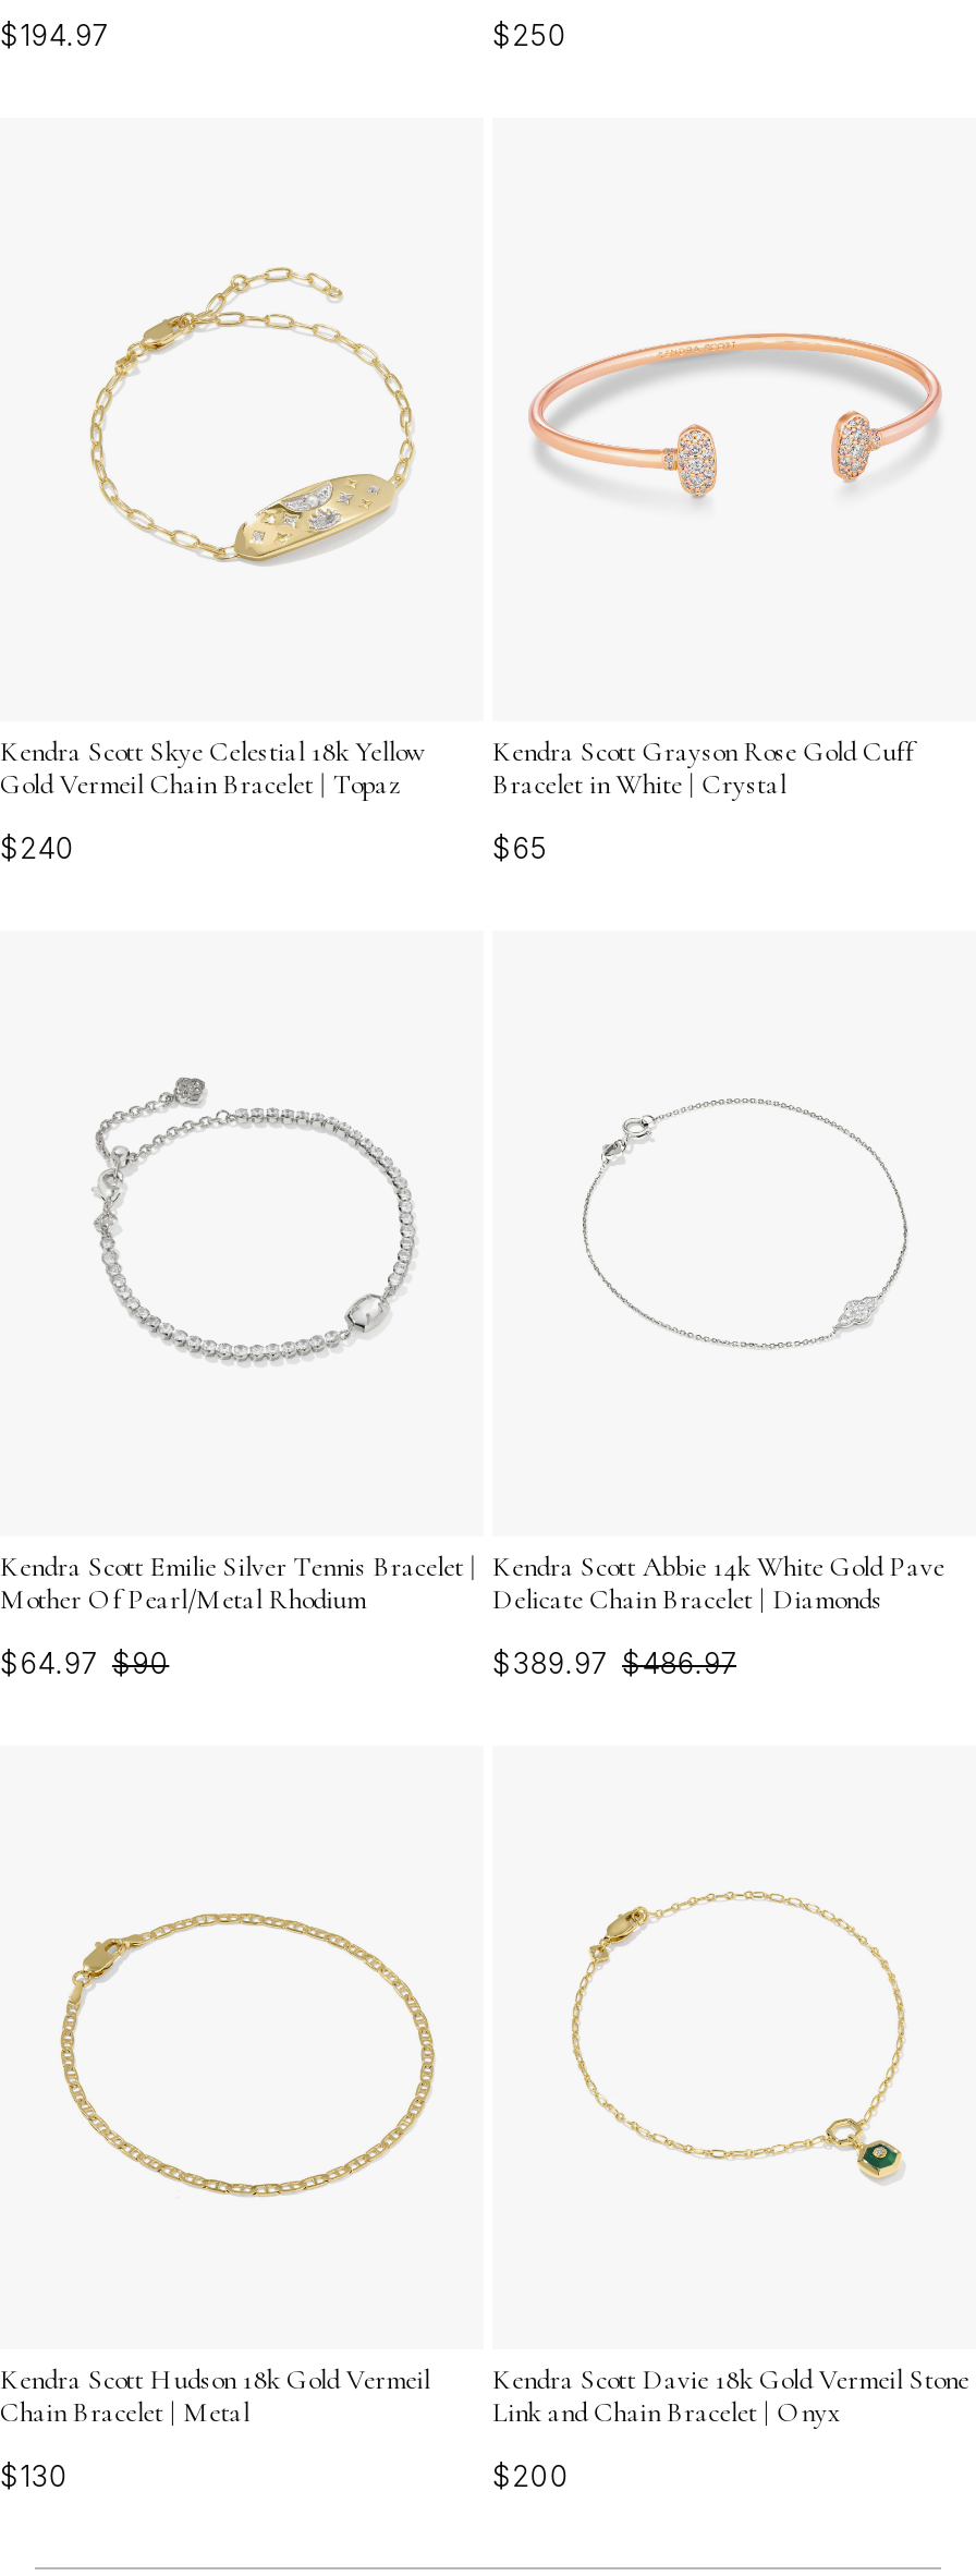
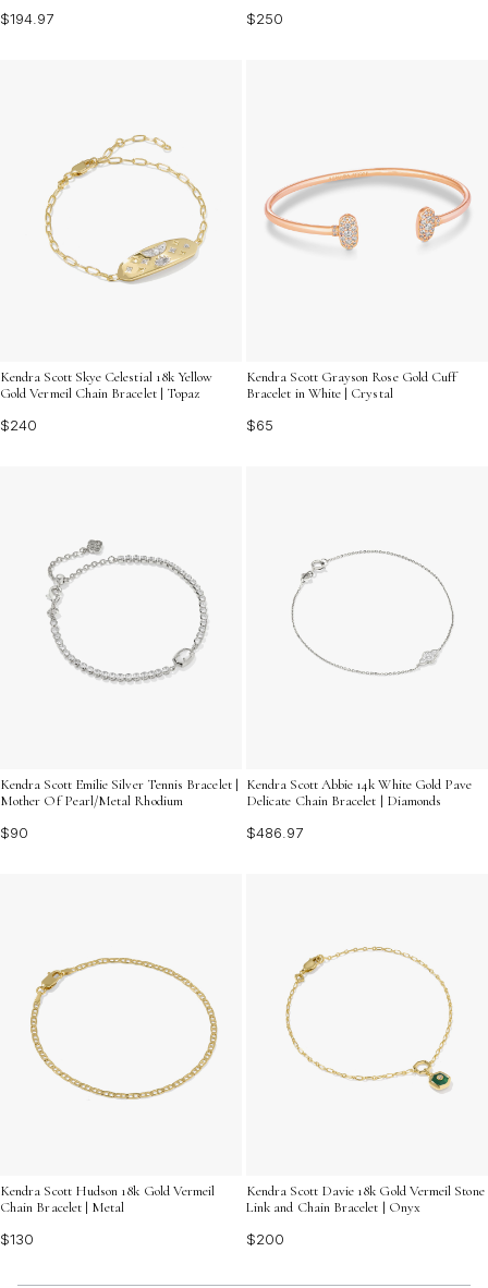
[0,1644,169,1679] $64.97 $90 -> [0,823,29,841] $90
[492,1644,736,1679] $389.97 $486.97 -> [246,823,303,841] $486.97

